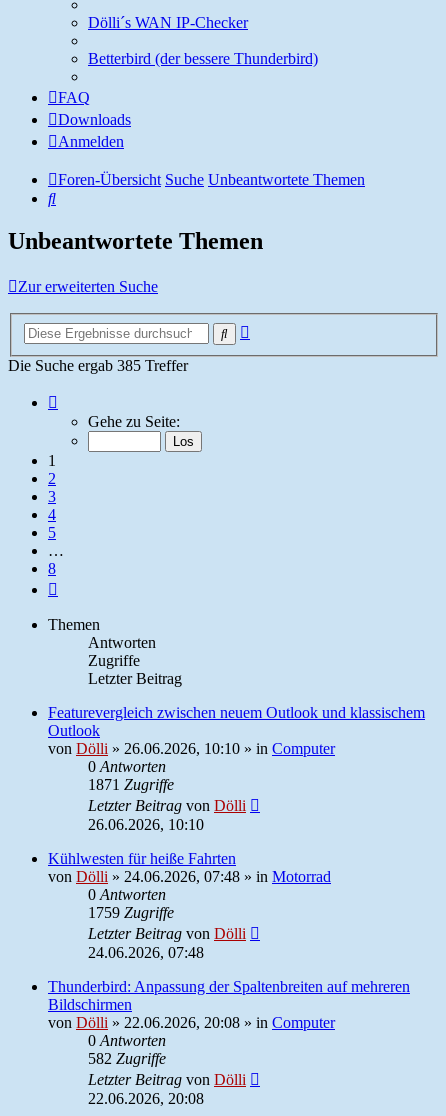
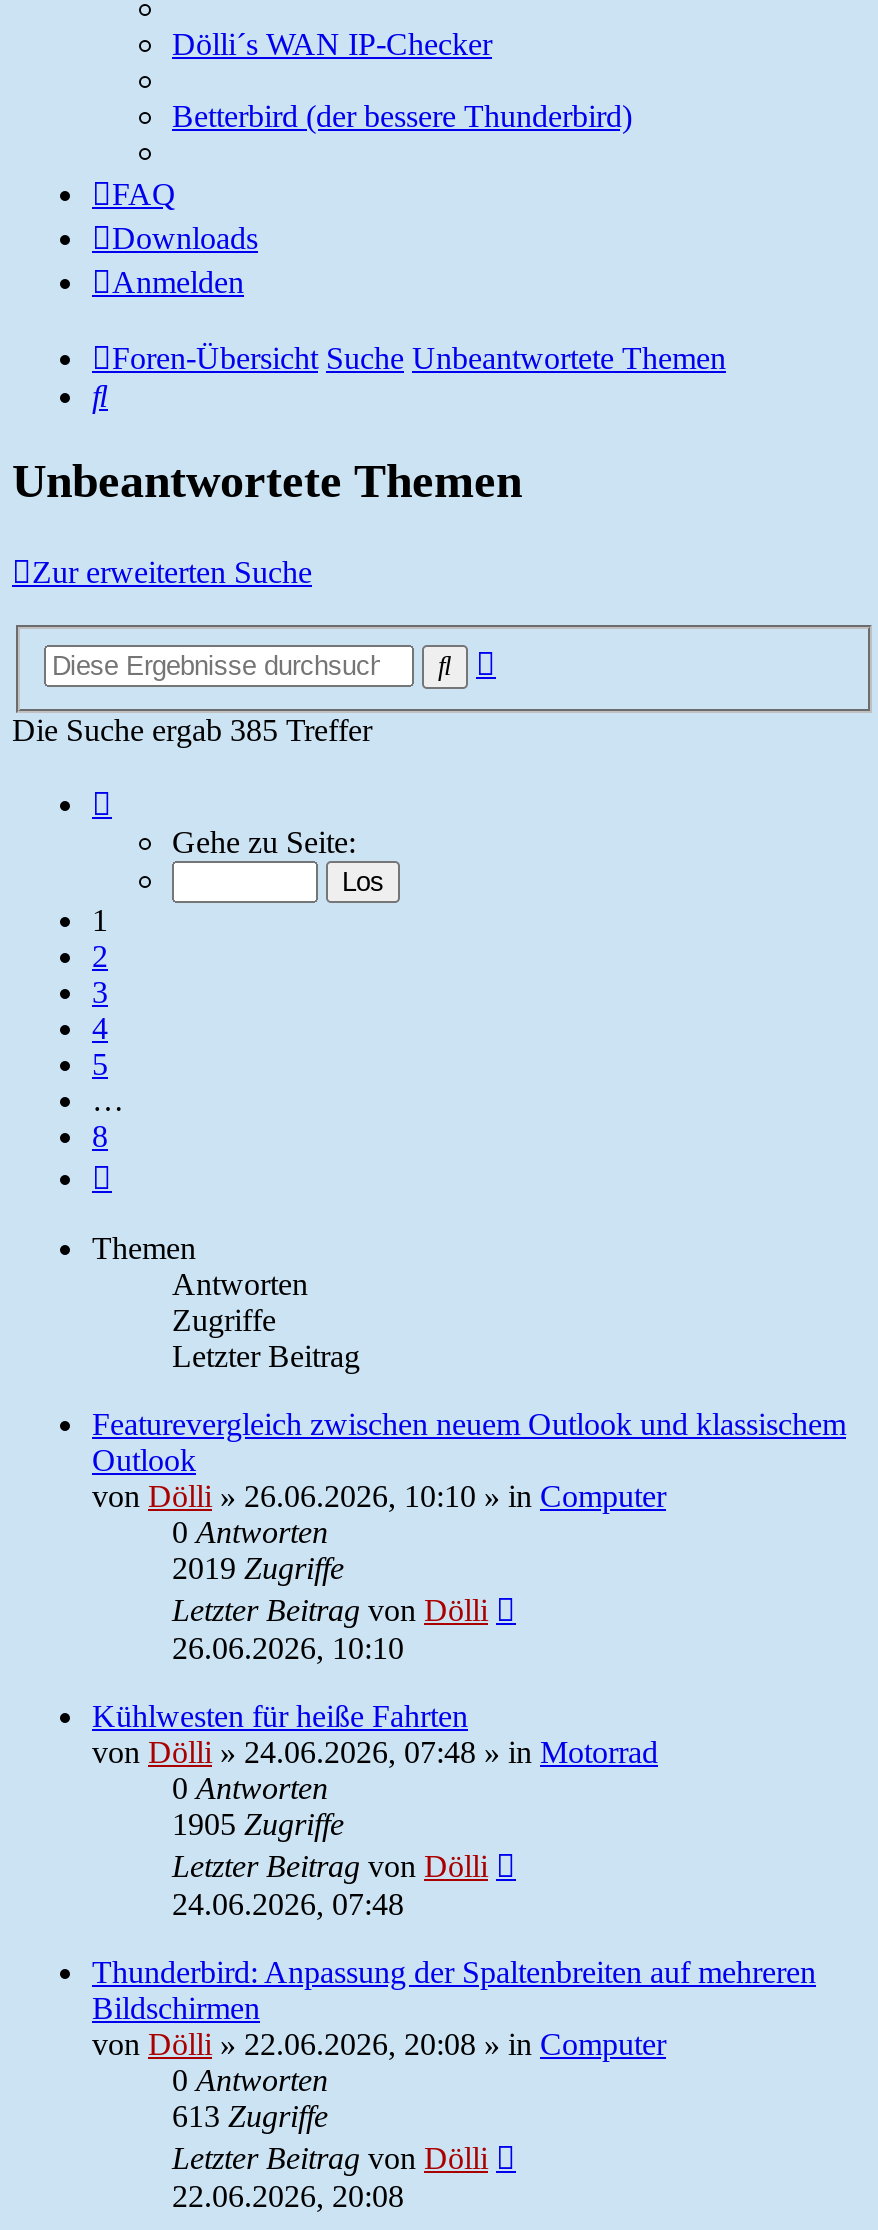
[88,776,174,793] 1871 Zugriffe -> [172,1551,344,1585] 2019 Zugriffe
[88,904,174,921] 1759 Zugriffe -> [172,1807,344,1841] 1905 Zugriffe
[88,1050,166,1067] 582 Zugriffe -> [172,2099,328,2133] 613 Zugriffe

